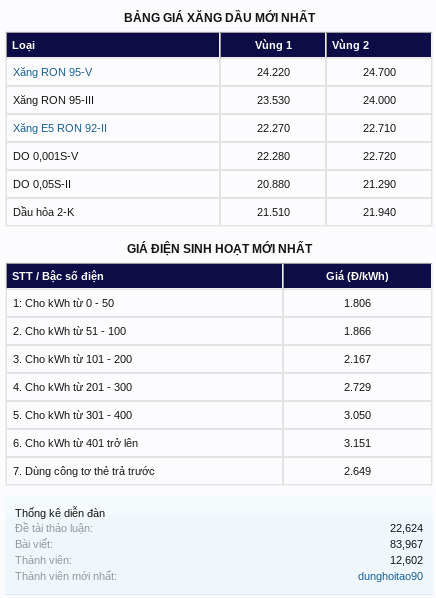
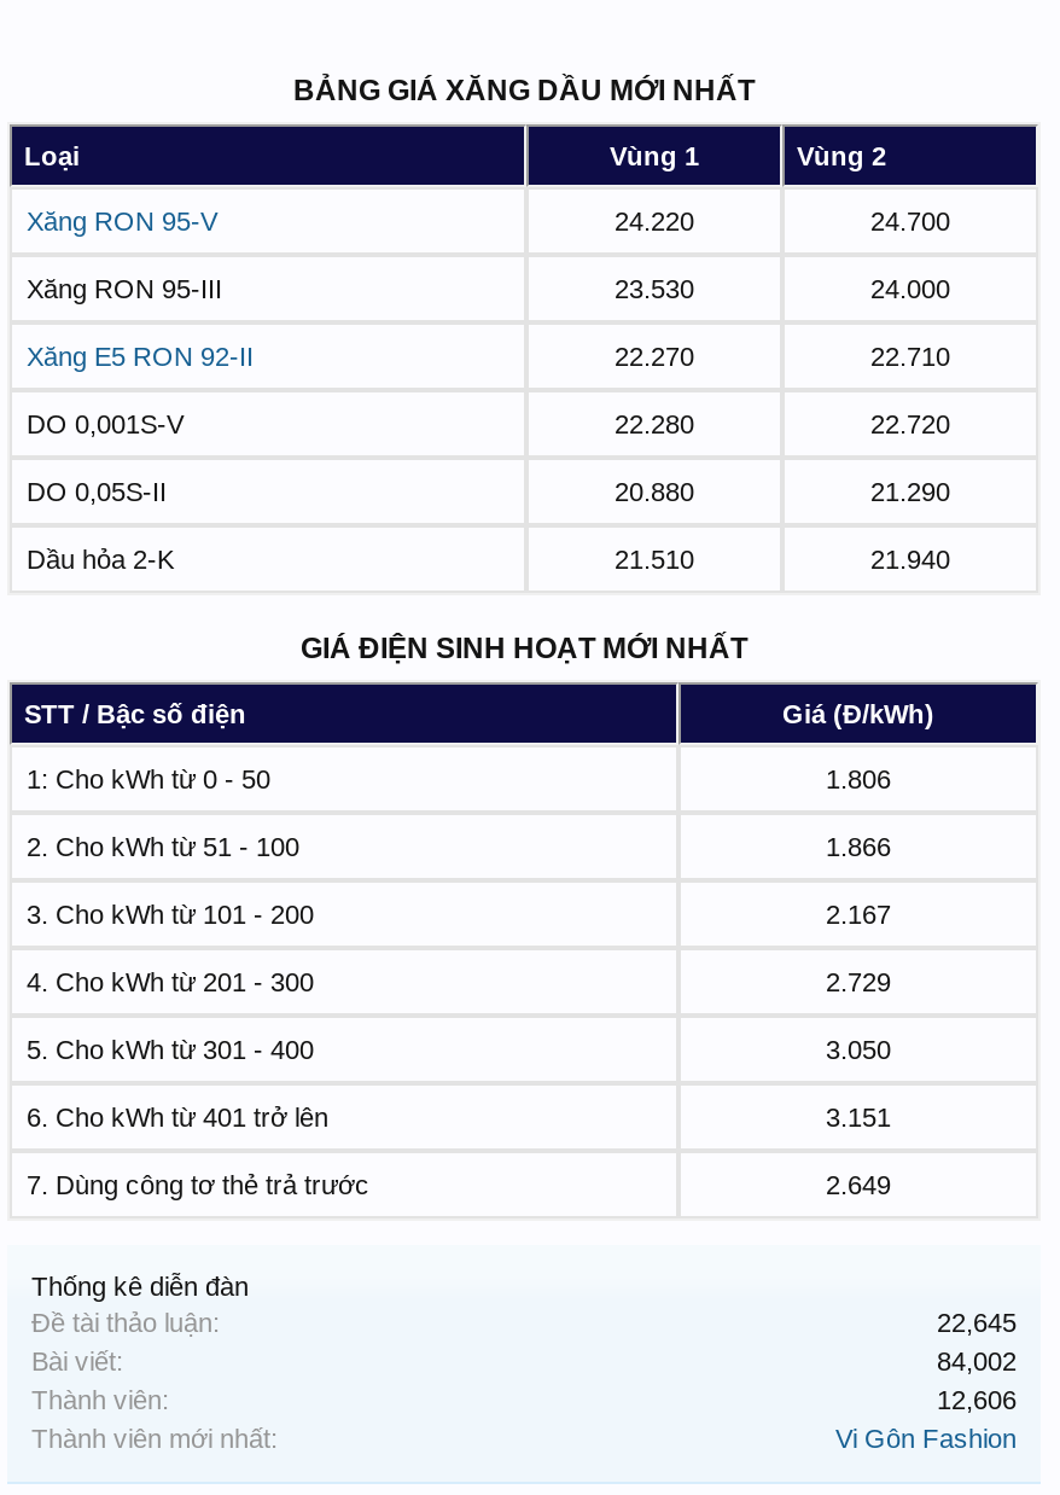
[390,522,423,534] 22,624 -> [937,1308,1017,1337] 22,645
[390,538,423,550] 83,967 -> [937,1347,1017,1376] 84,002
[390,554,423,566] 12,602 -> [937,1386,1017,1415] 12,606
[358,570,423,582] dunghoitao90 -> [835,1424,1017,1453] Vi Gôn Fashion

